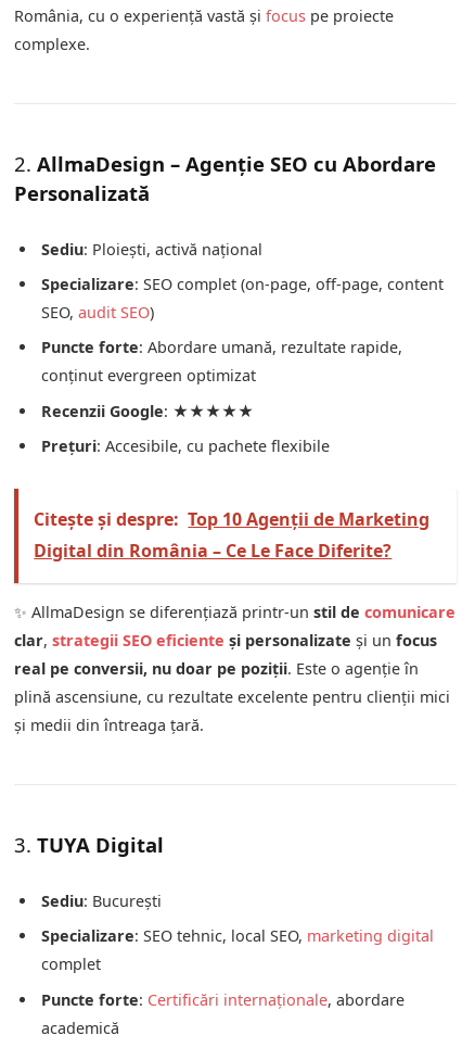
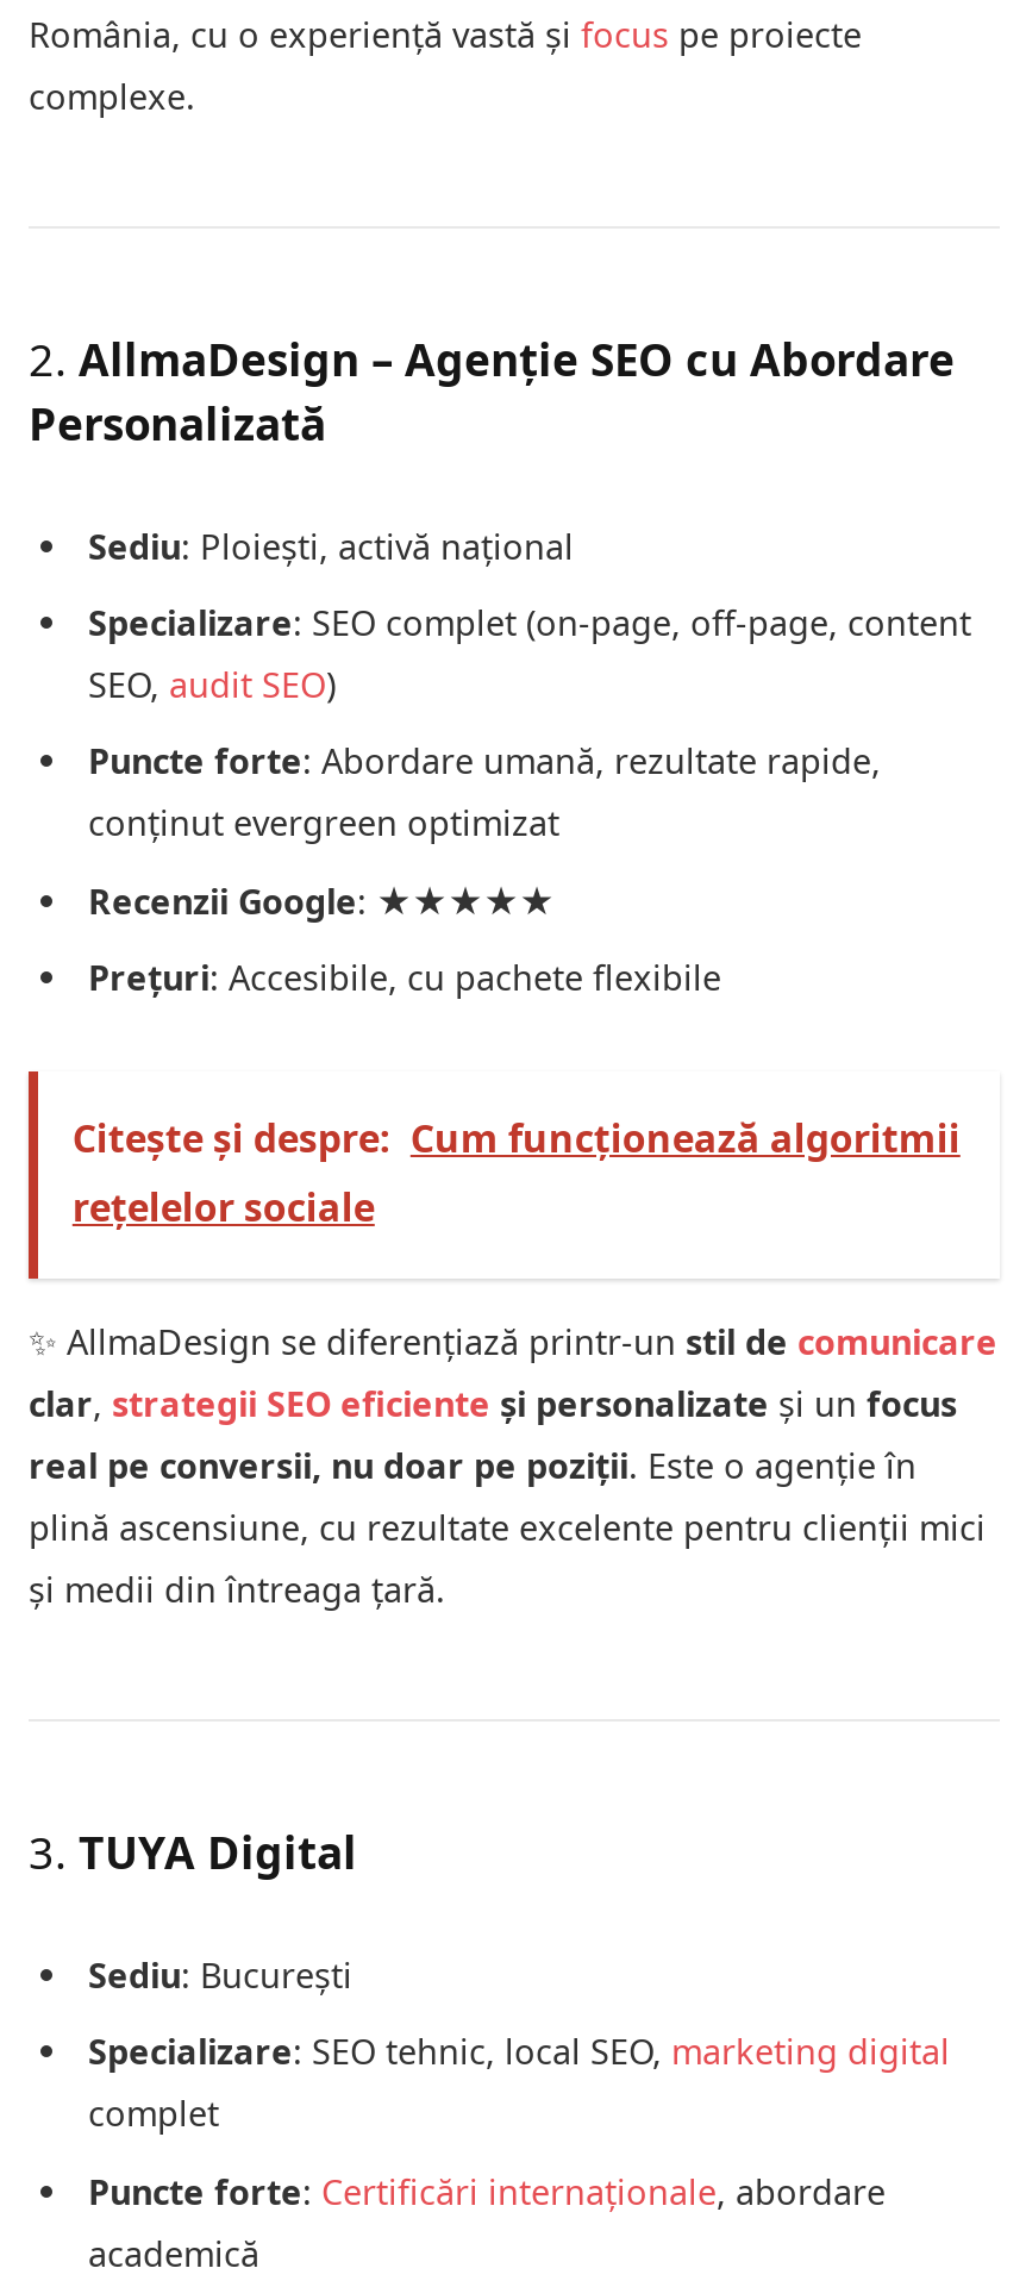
[34,508,430,563] Citește și despre: Top 10 Agenții de Marketing | Digital din România – Ce Le Face Diferite? -> [72,1113,960,1234] Citește și despre: Cum funcționează algoritmii | rețelelor sociale

